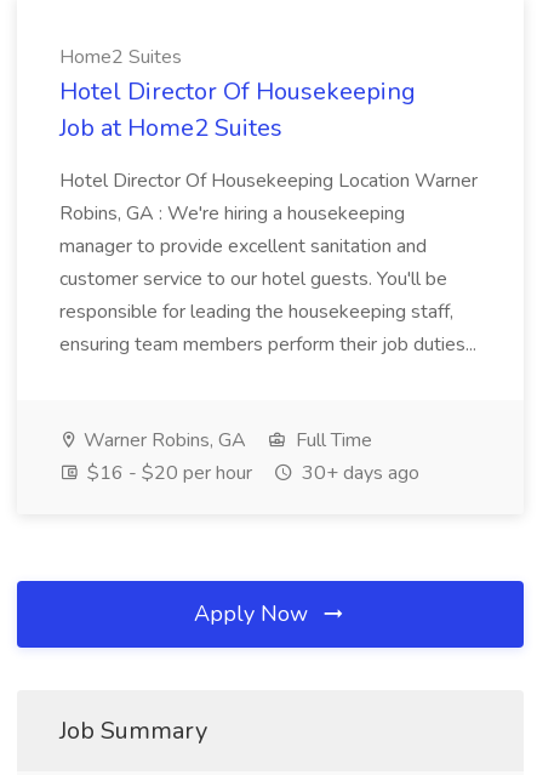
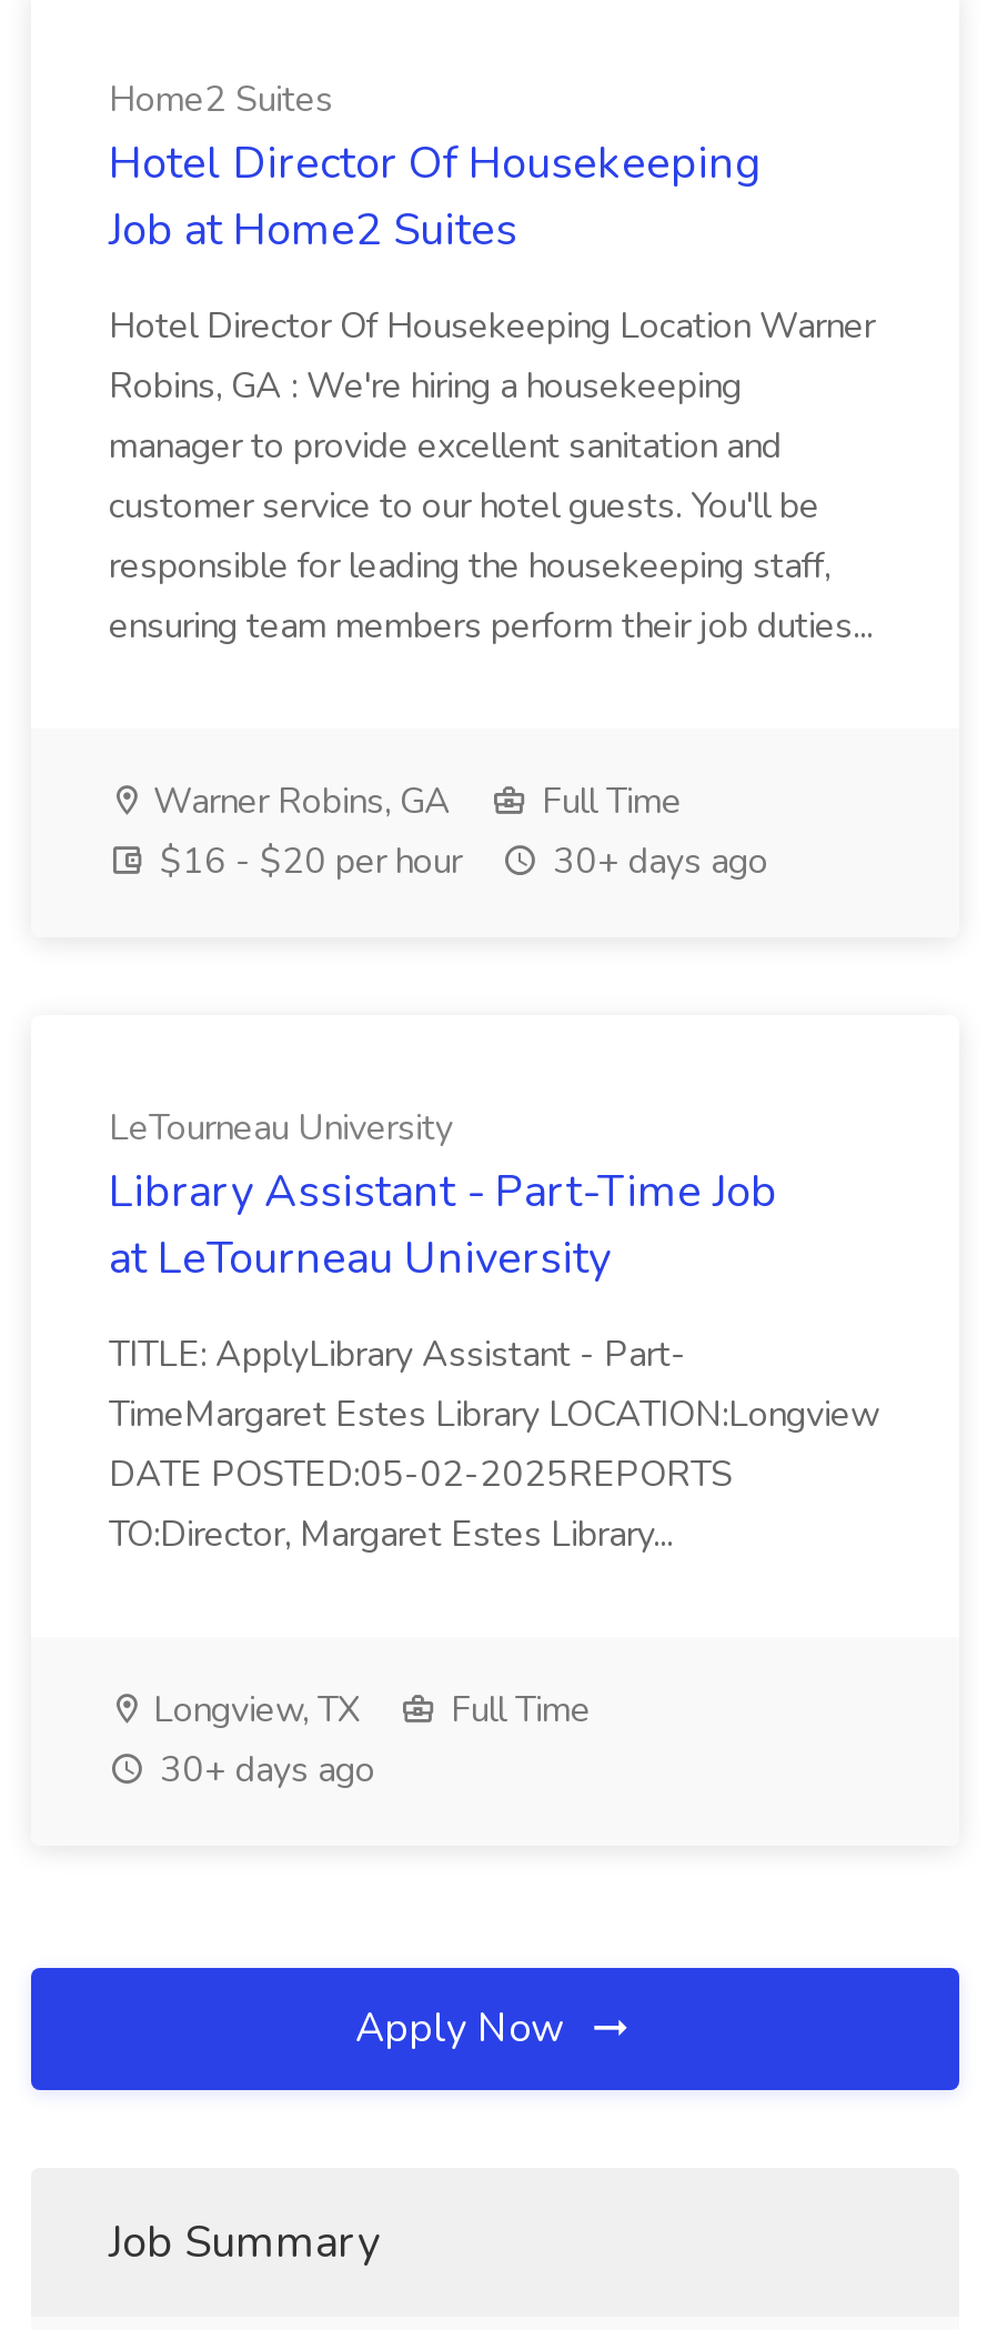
none -> [109,1104,879,1559] LeTourneau University | Library Assistant - Part-Time Job | at LeTourneau University | TITLE: ApplyLibrary Assistant - Part- | TimeMargaret Estes Library LOCATION:Longview | DATE POSTED:05-02-2025REPORTS | TO:Director, Margaret Estes Library...
none -> [144,1686,591,1795] Longview, TX | Full Time | 30+ days ago

